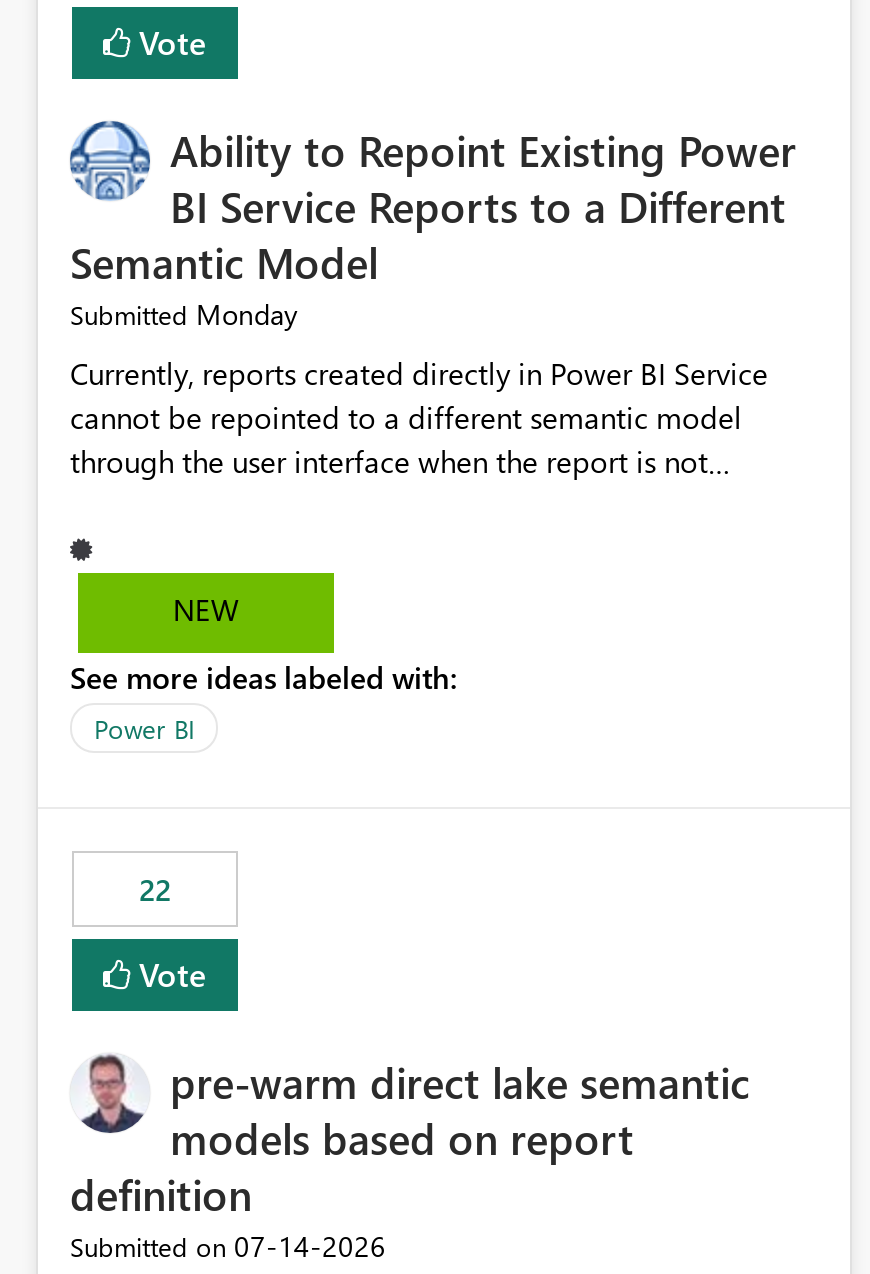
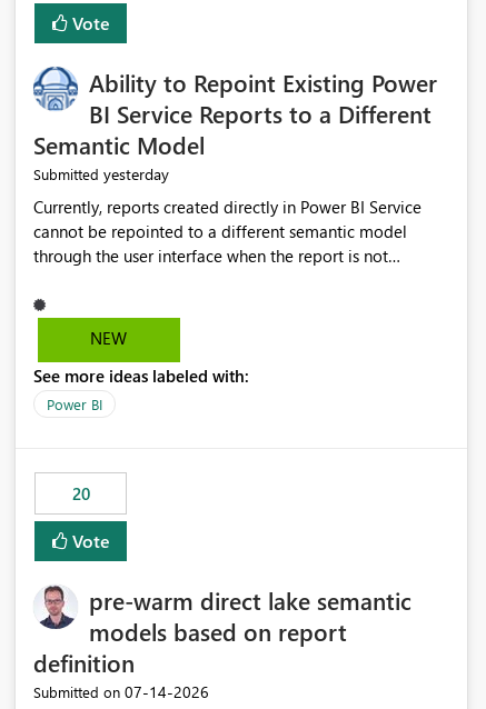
[70,296,298,334] Submitted Monday -> [33,164,169,185] Submitted yesterday
[139,870,171,910] 22 -> [72,483,90,505] 20

